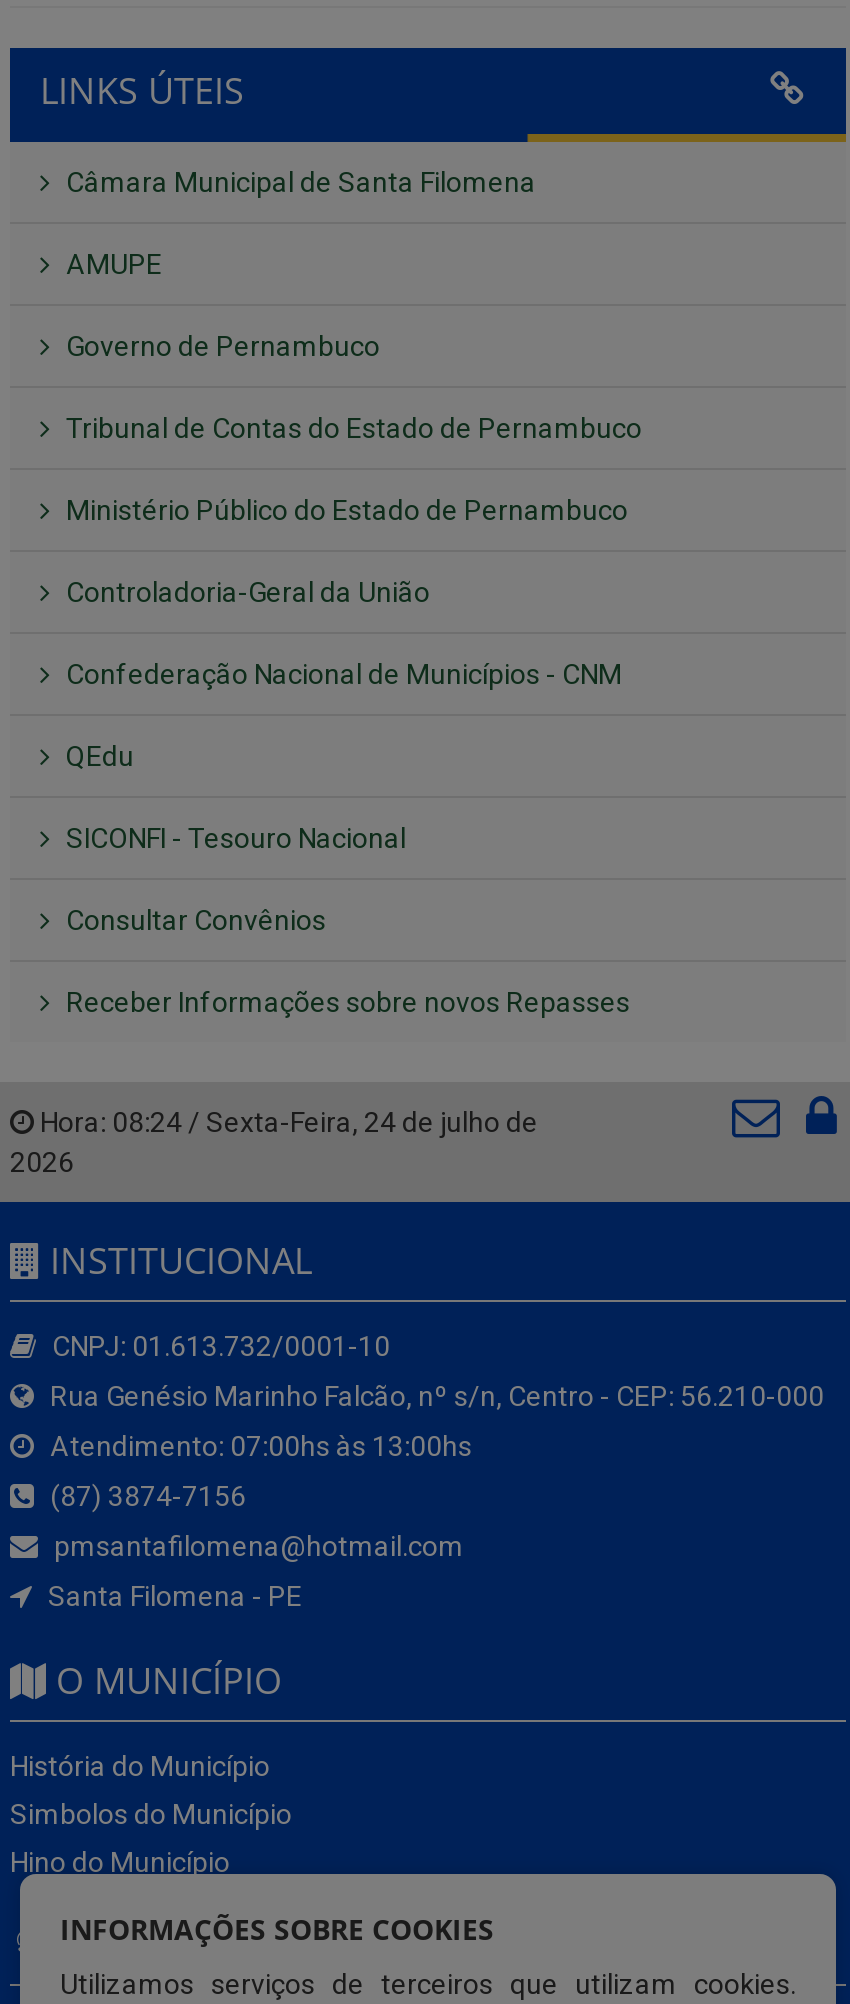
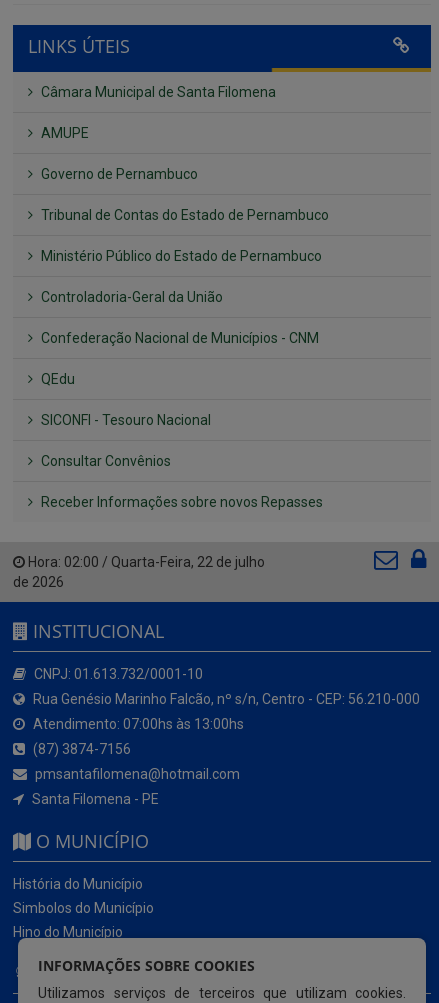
[10,1106,538,1178] Hora: 08:24 / Sexta-Feira, 24 de julho de | 2026 -> [13,554,265,590] Hora: 02:00 / Quarta-Feira, 22 de julho | de 2026

